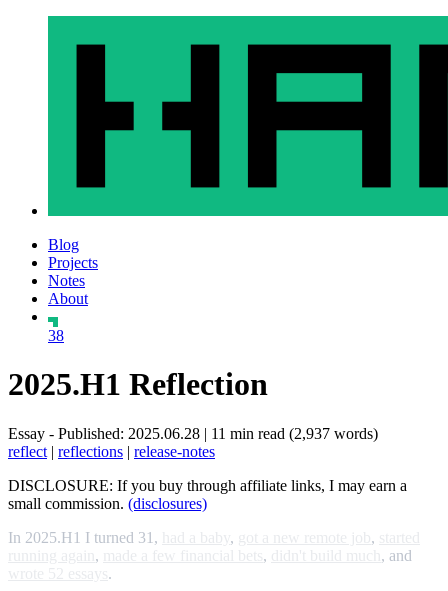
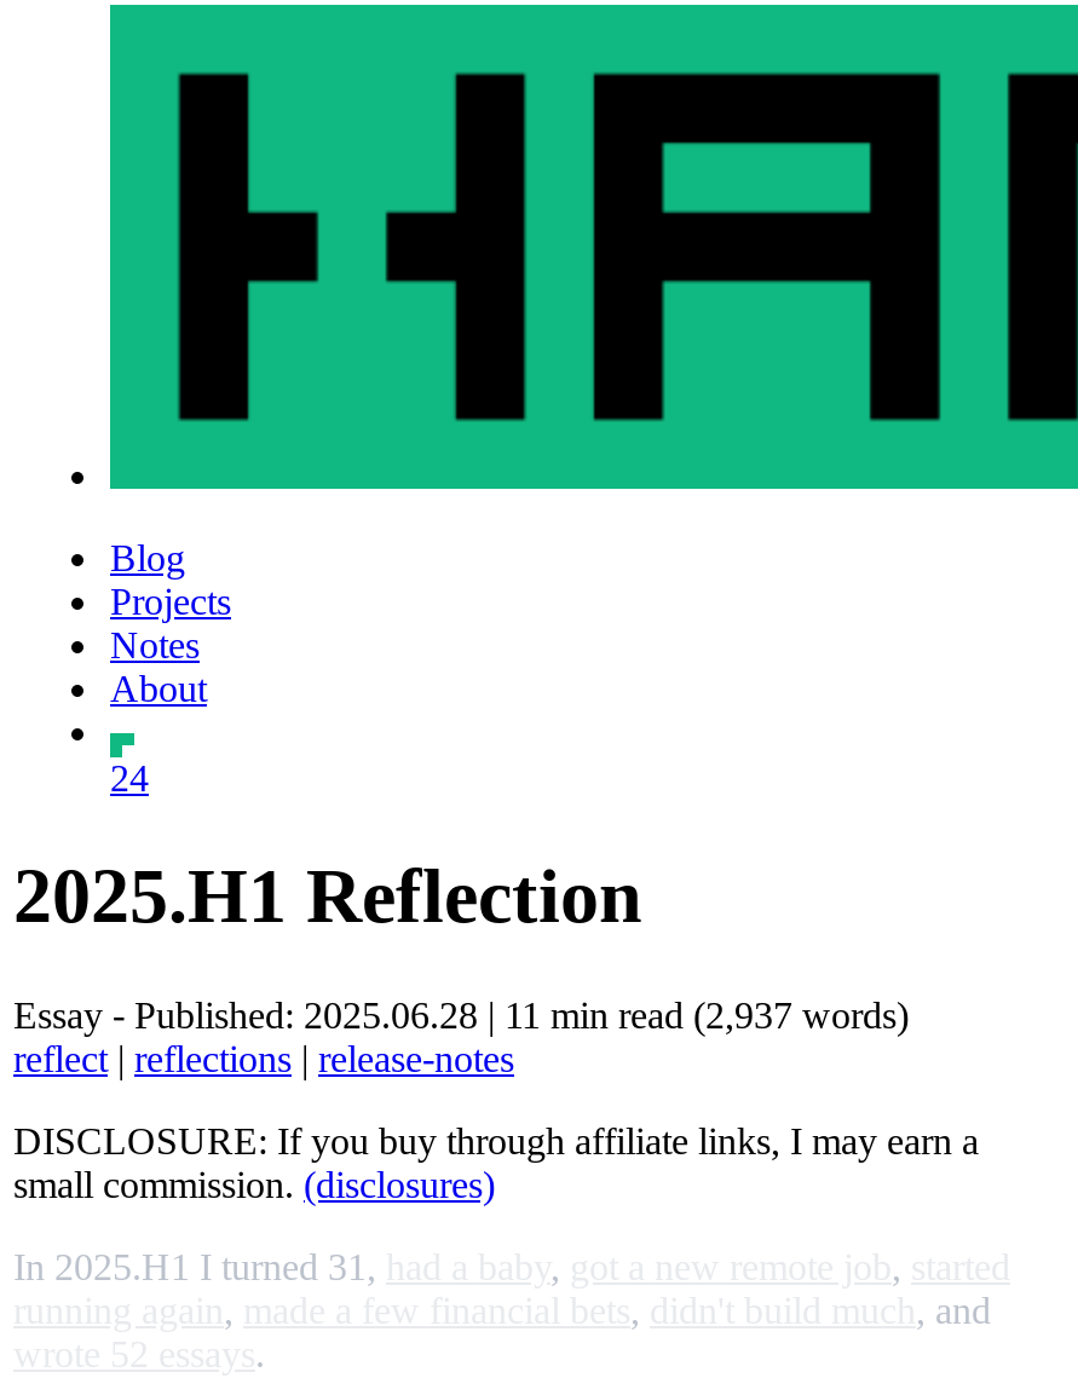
[48,327,64,344] 38 -> [110,757,149,799] 24

